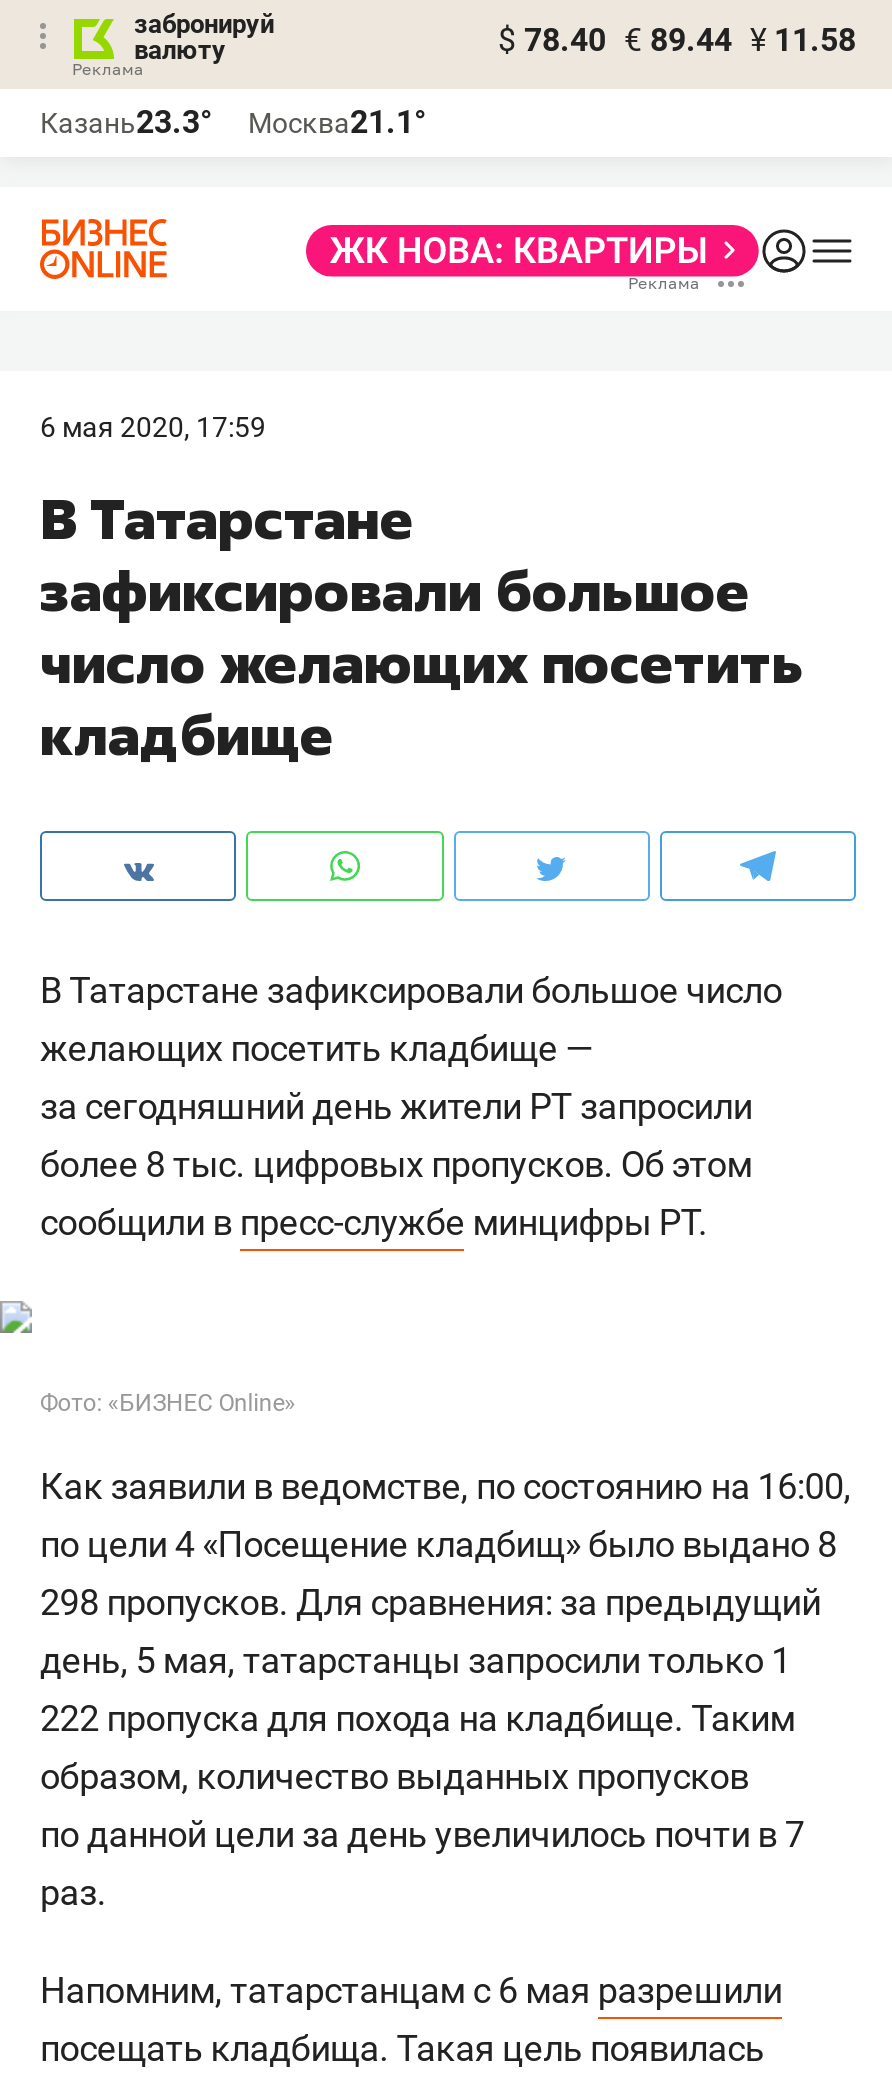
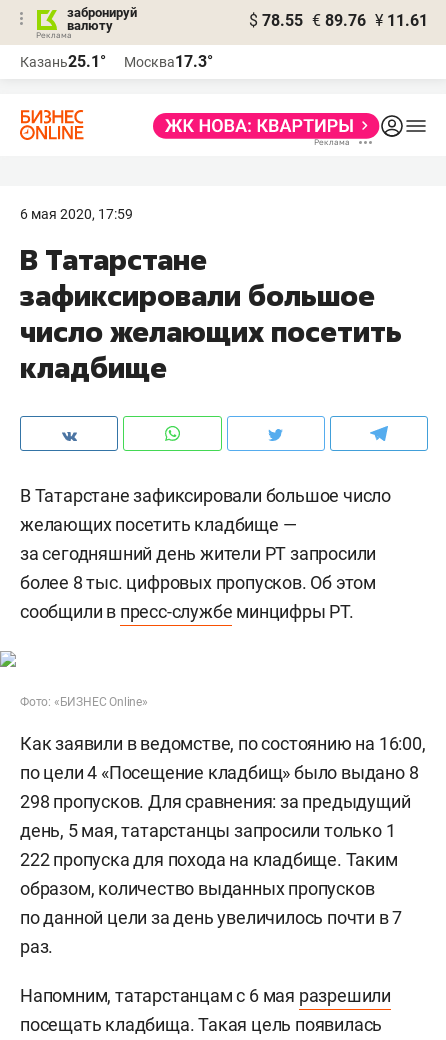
[498,21,856,59] $ 78.40 € 89.44 ¥ 11.58 -> [249,11,428,30] $ 78.55 € 89.76 ¥ 11.61
[40,103,212,141] Казань23.3° -> [20,52,106,71] Казань25.1°
[248,103,426,141] Москва21.1° -> [124,52,213,71] Москва17.3°

